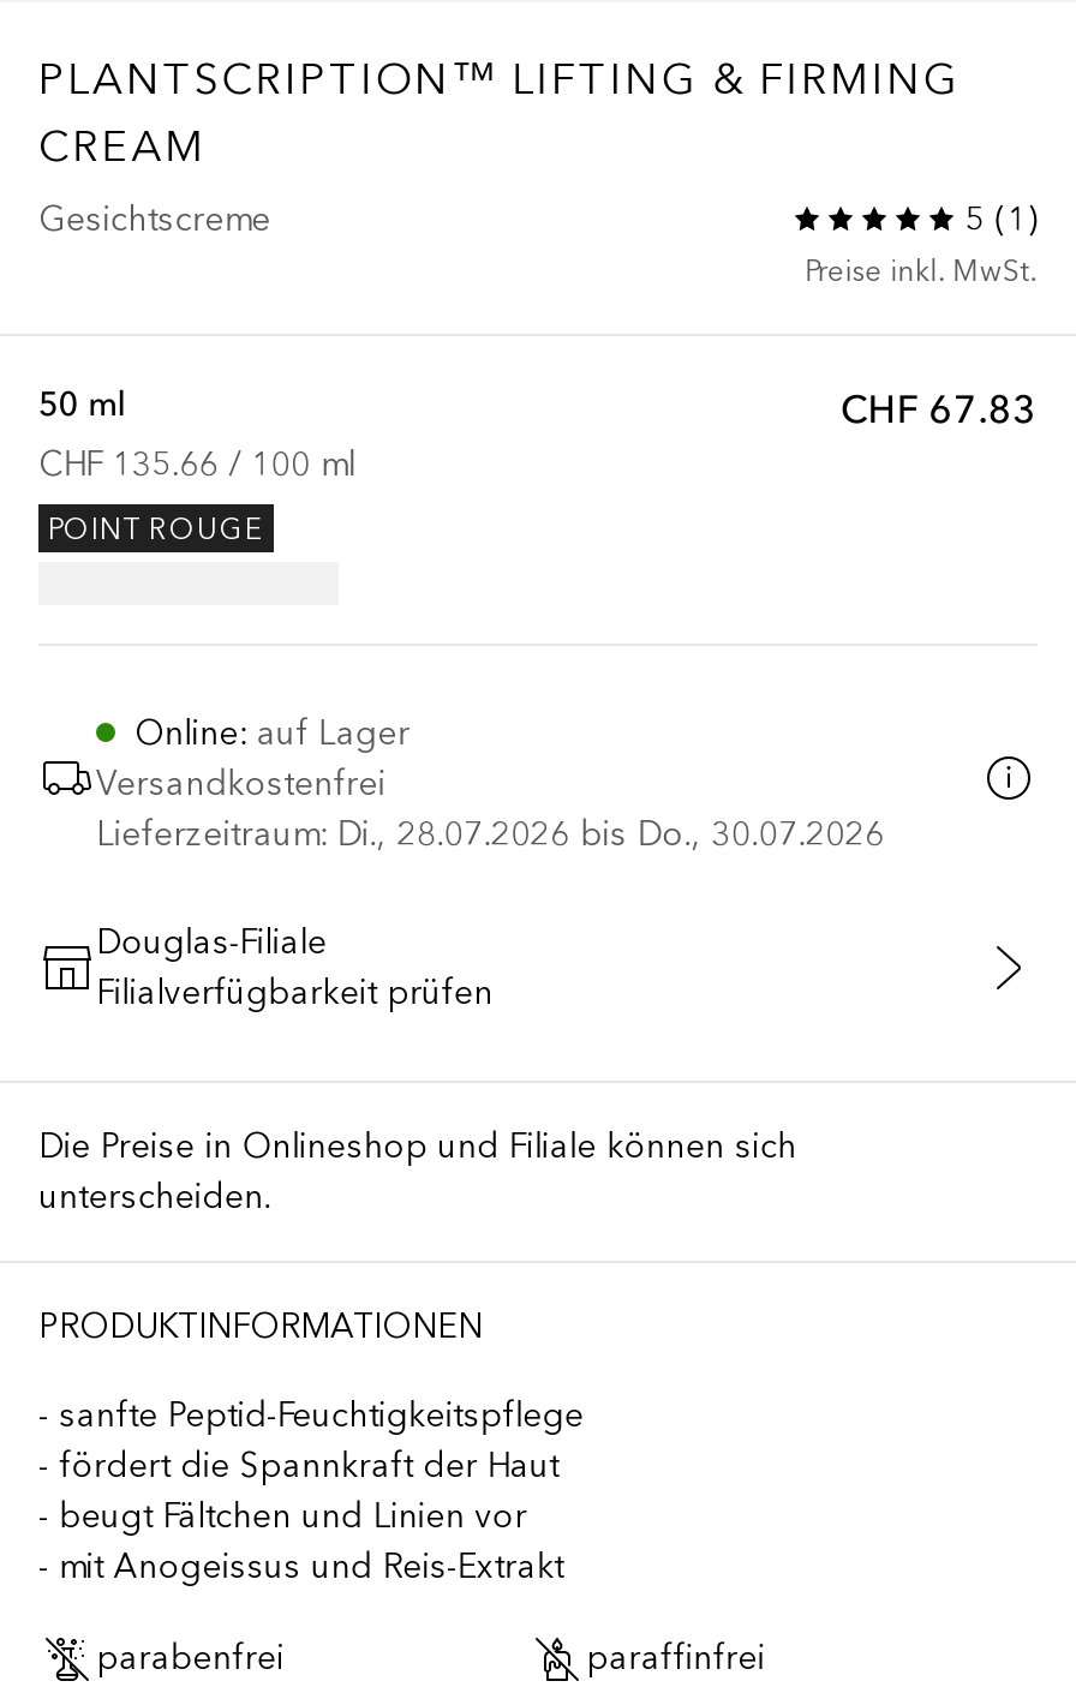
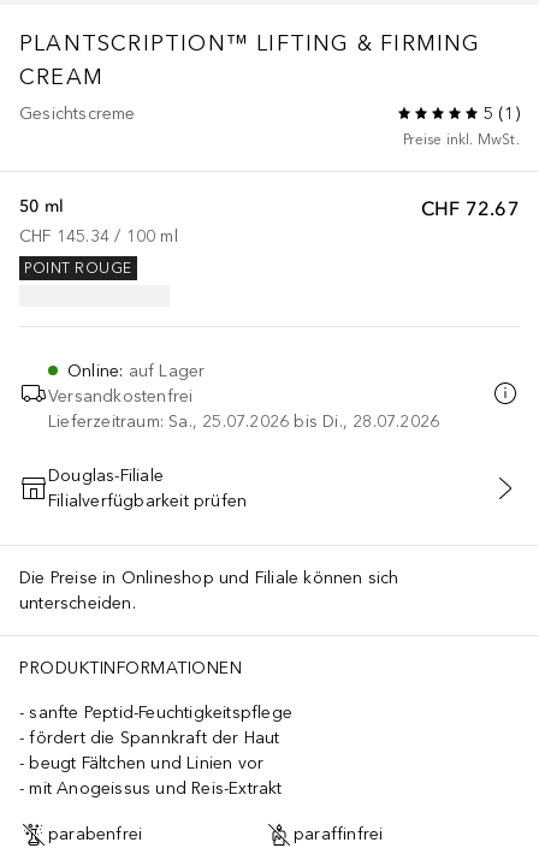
[841,384,1037,432] CHF 67.83 -> [421,196,520,220] CHF 72.67
[38,444,355,485] CHF 135.66 / 100 ml -> [19,226,178,246] CHF 145.34 / 100 ml
[96,814,884,855] Lieferzeitraum: Di., 28.07.2026 bis Do., 30.07.2026 -> [48,411,439,432] Lieferzeitraum: Sa., 25.07.2026 bis Di., 28.07.2026

